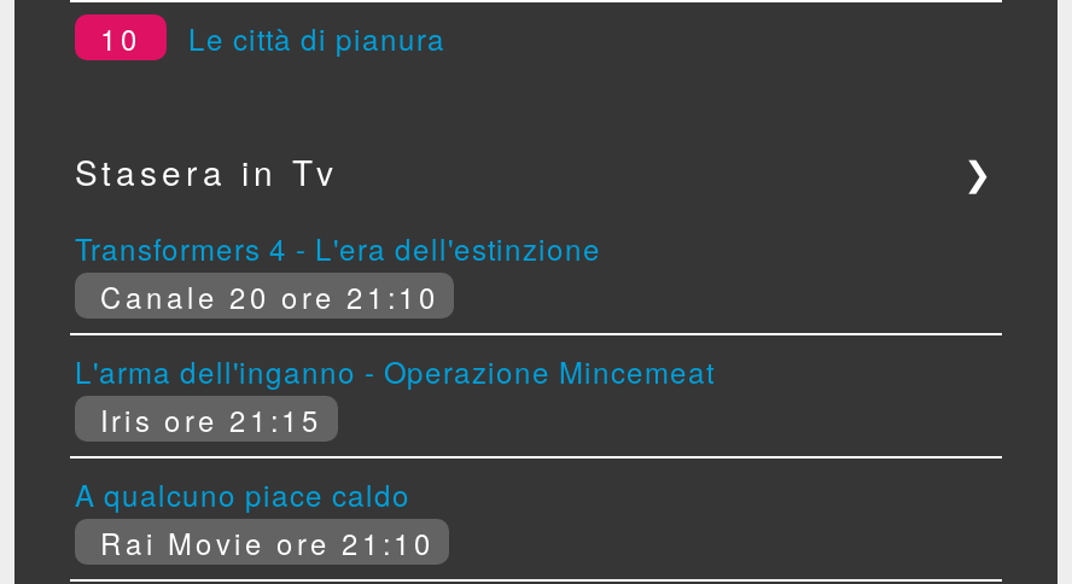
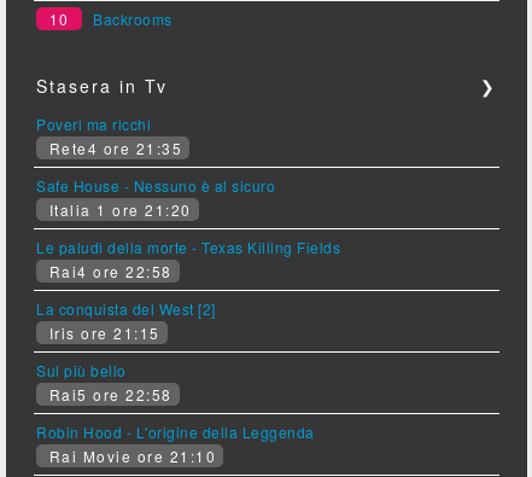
[188,17,445,58] Le città di pianura -> [93,9,172,29] Backrooms
[75,227,715,391] Transformers 4 - L'era dell'estinzione | Canale 20 ore 21:10 | L'arma dell'inganno - Operazione Mincemeat -> [36,114,340,319] Poveri ma ricchi | Rete4 ore 21:35 | Safe House - Nessuno è al sicuro | Italia 1 ore 21:20 | Le paludi della morte - Texas Killing Fields | Rai4 ore 22:58 | La conquista del West [2]
[75,473,410,514] A qualcuno piace caldo -> [36,360,314,442] Sul più bello | Rai5 ore 22:58 | Robin Hood - L'origine della Leggenda

